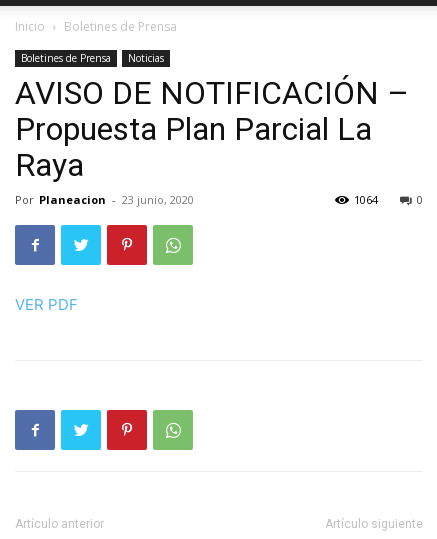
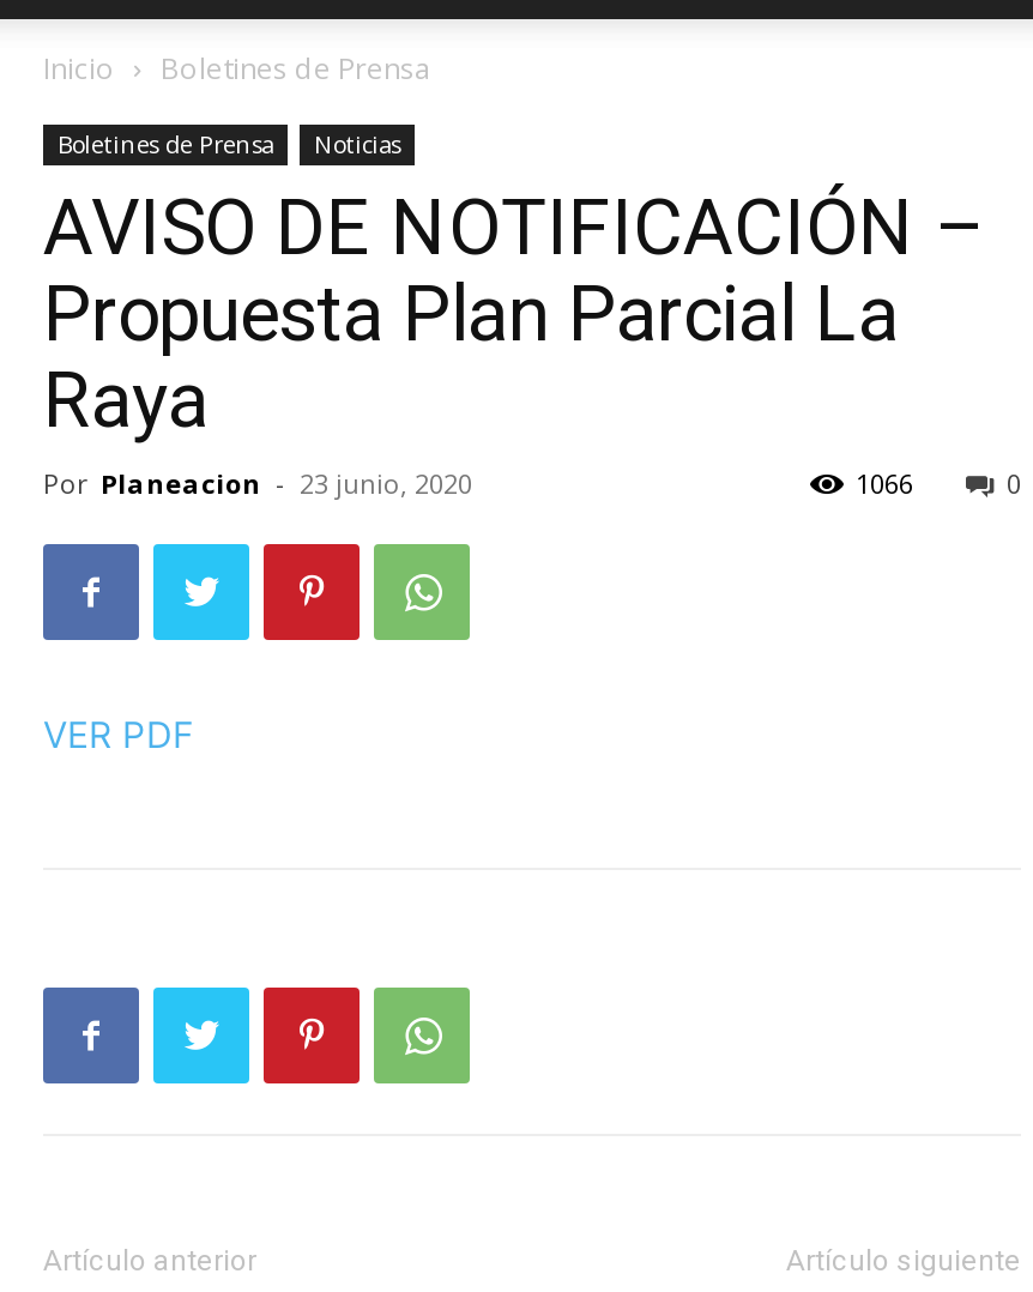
[354,192,378,207] 1064 -> [856,465,913,501] 1066

